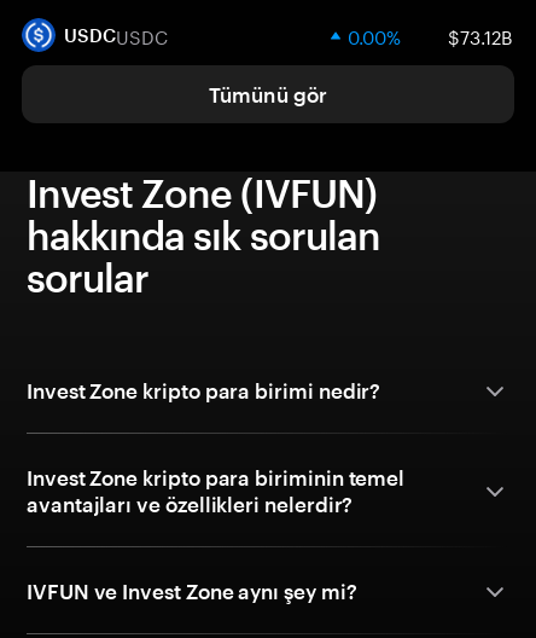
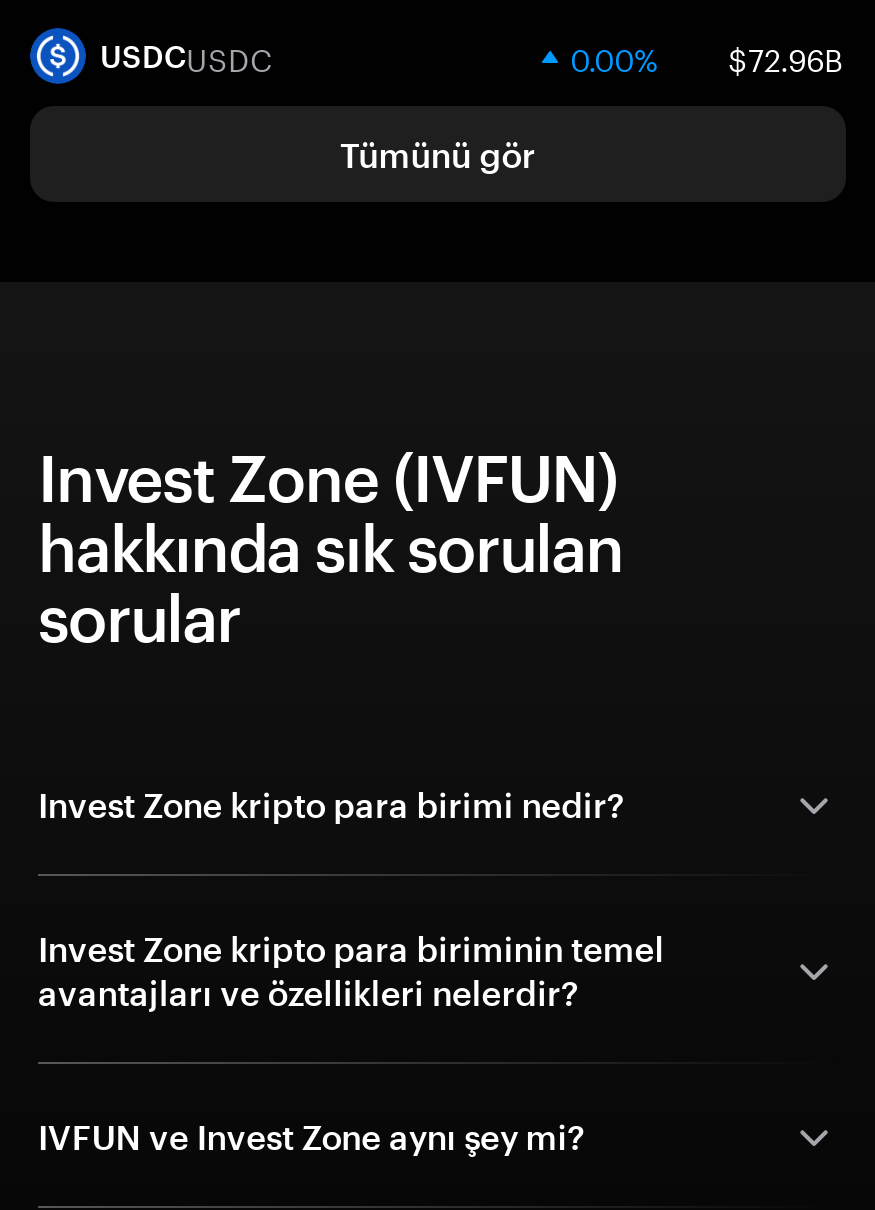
[348,21,513,50] 0.00% $73.12B -> [570,32,844,80] 0.00% $72.96B

